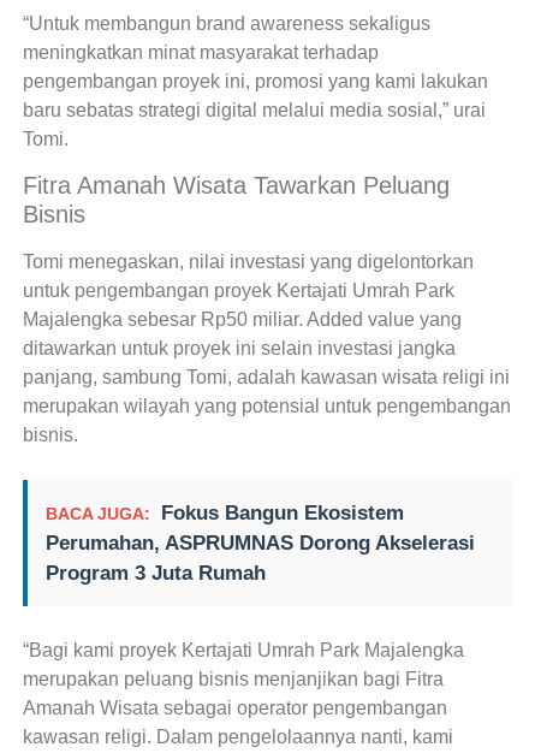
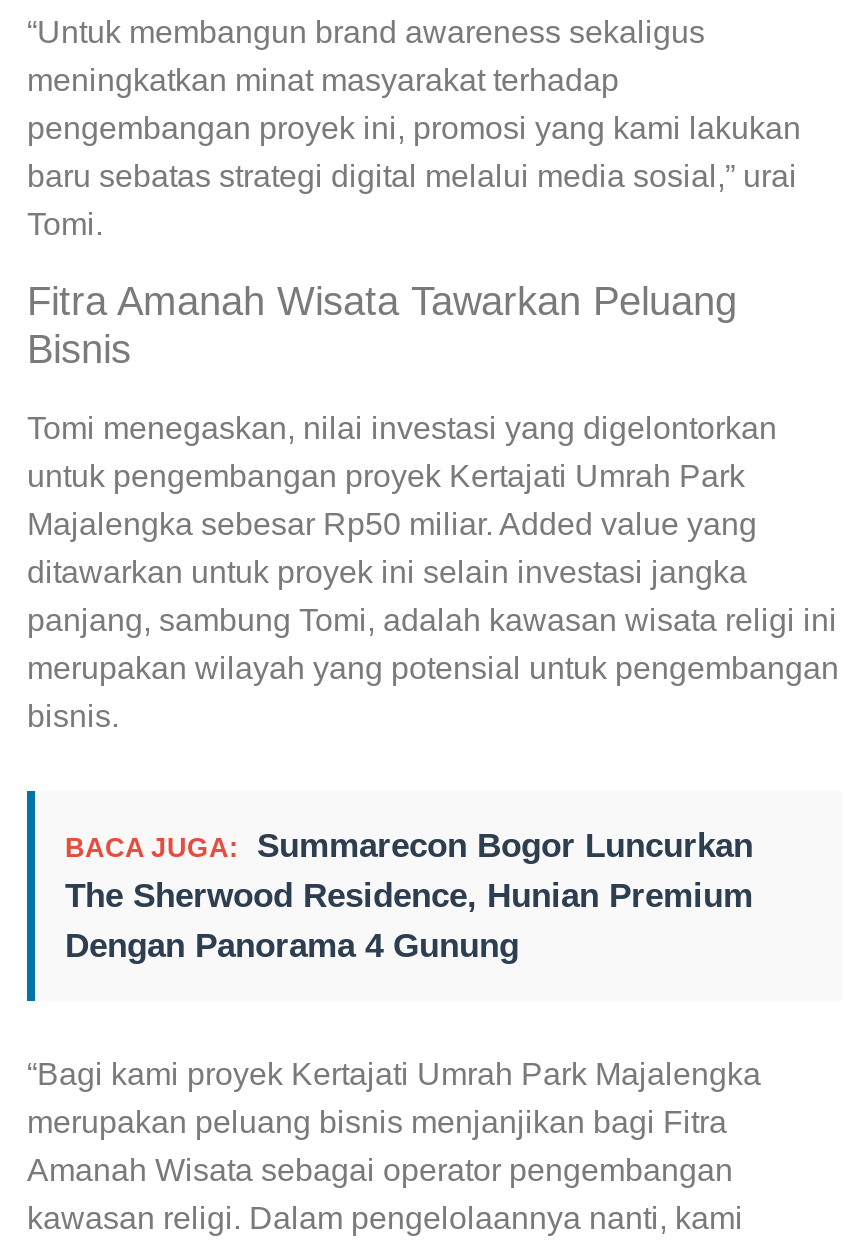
[46,502,475,585] BACA JUGA: Fokus Bangun Ekosistem | Perumahan, ASPRUMNAS Dorong Akselerasi | Program 3 Juta Rumah -> [65,827,753,965] BACA JUGA: Summarecon Bogor Luncurkan | The Sherwood Residence, Hunian Premium | Dengan Panorama 4 Gunung

